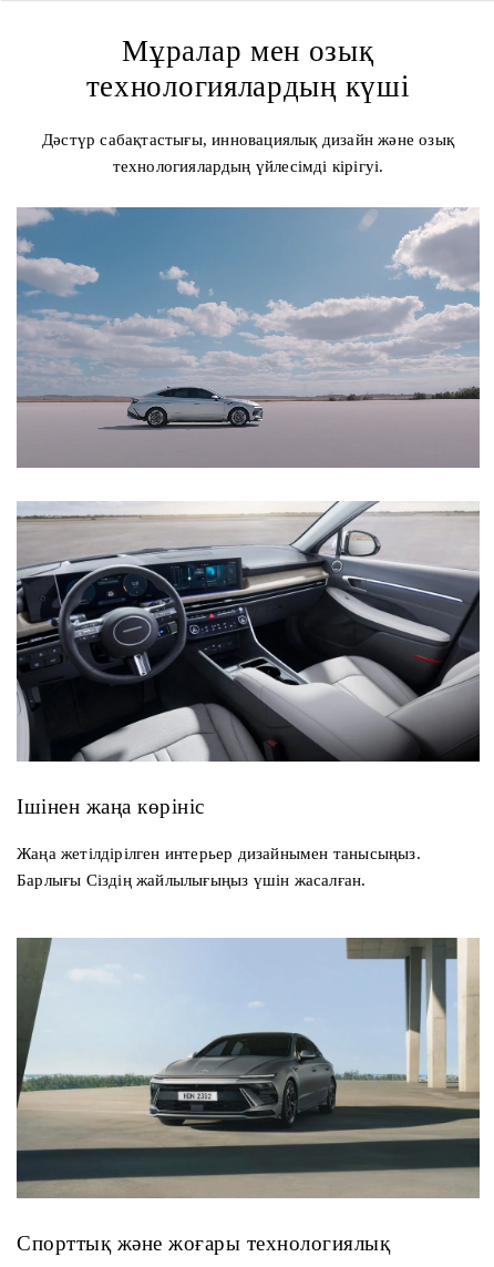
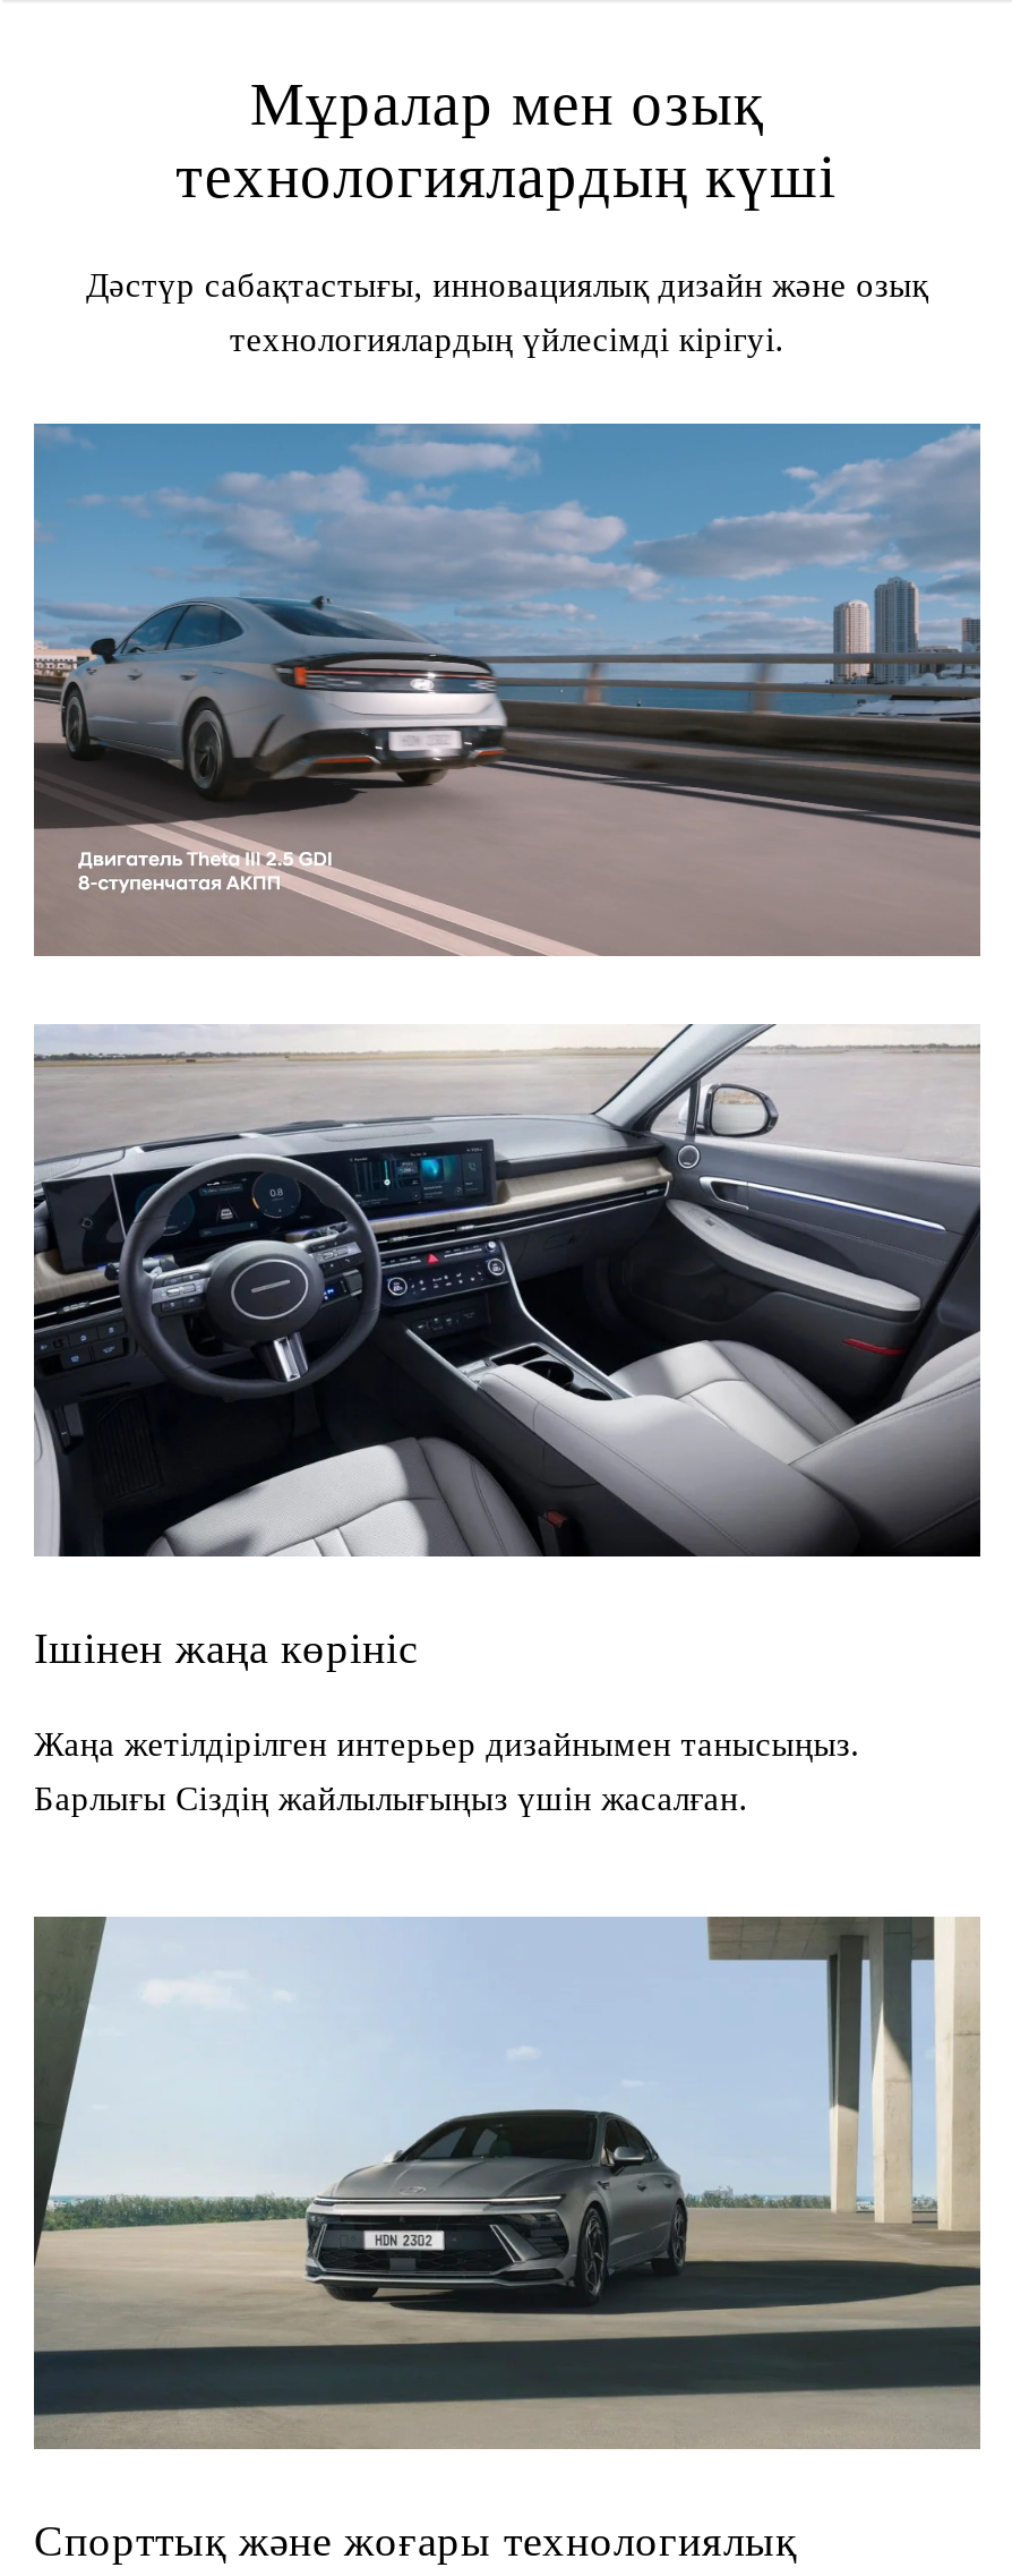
[17,207,480,468] [image] -> [34,421,983,956] [image]

